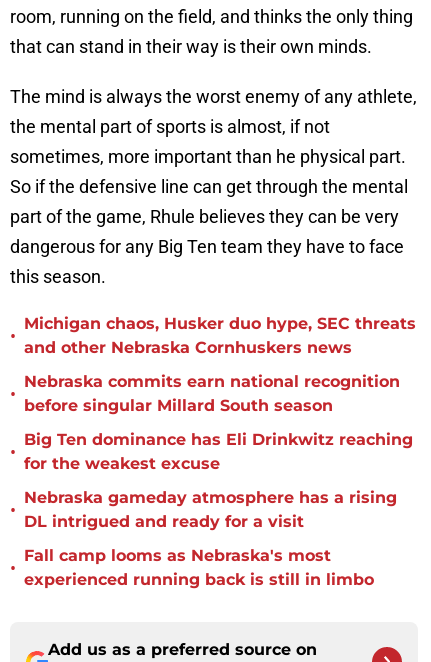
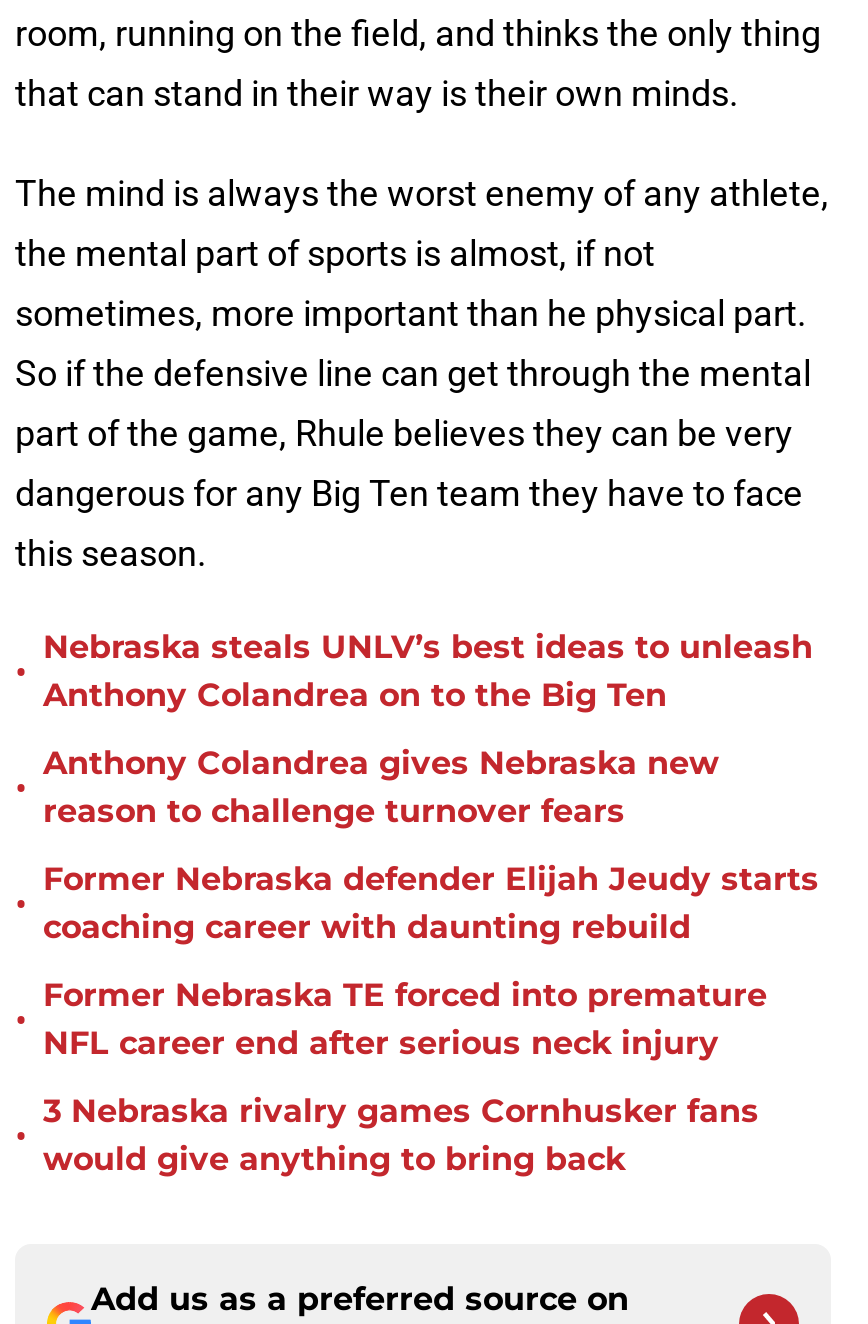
[24,314,416,357] Michigan chaos, Husker duo hype, SEC threats | and other Nebraska Cornhuskers news -> [43,628,813,714] Nebraska steals UNLV’s best ideas to unleash | Anthony Colandrea on to the Big Ten
[24,372,400,415] Nebraska commits earn national recognition | before singular Millard South season -> [43,744,719,830] Anthony Colandrea gives Nebraska new | reason to challenge turnover fears
[24,430,413,473] Big Ten dominance has Eli Drinkwitz reaching | for the weakest excuse -> [43,860,819,946] Former Nebraska defender Elijah Jeudy starts | coaching career with daunting rebuild
[24,488,397,531] Nebraska gameday atmosphere has a rising | DL intrigued and ready for a visit -> [43,976,767,1062] Former Nebraska TE forced into premature | NFL career end after serious neck injury
[24,546,374,589] Fall camp looms as Nebraska's most | experienced running back is still in limbo -> [43,1092,759,1178] 3 Nebraska rivalry games Cornhusker fans | would give anything to bring back

